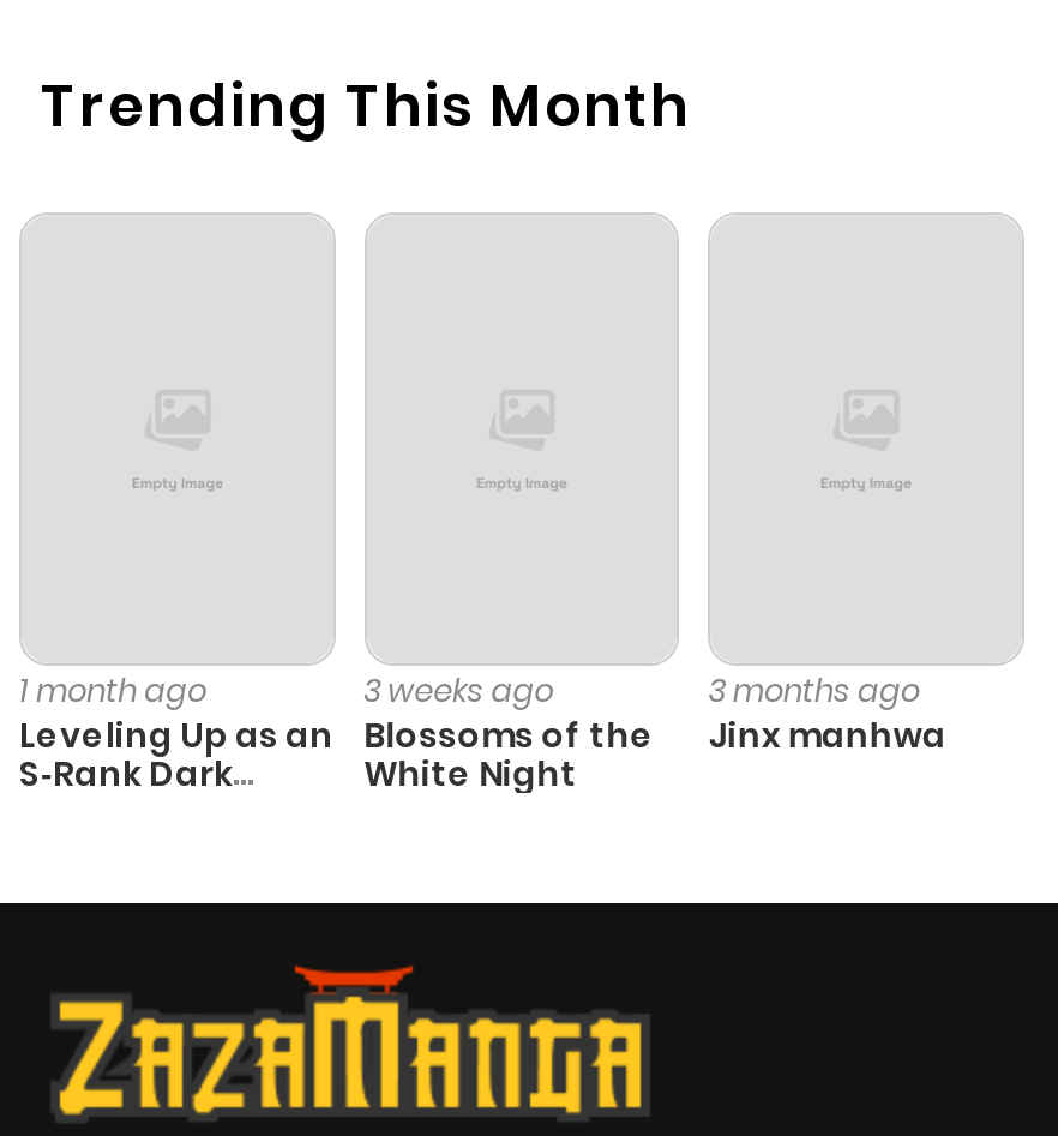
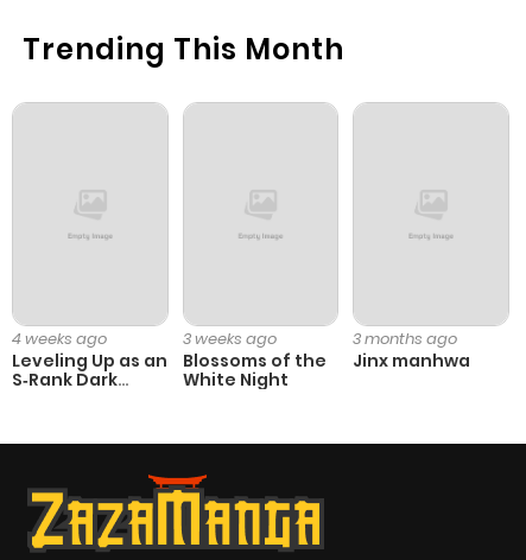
[19,667,206,713] 1 month ago -> [12,327,107,350] 4 weeks ago

